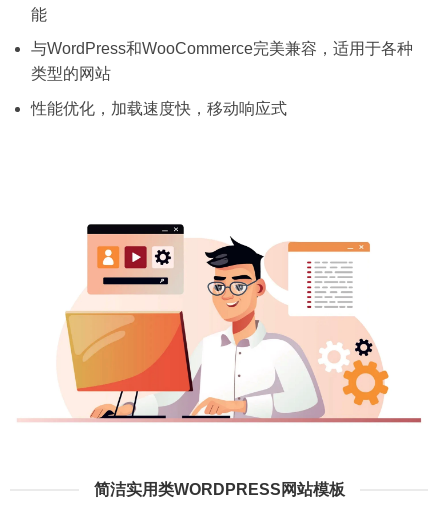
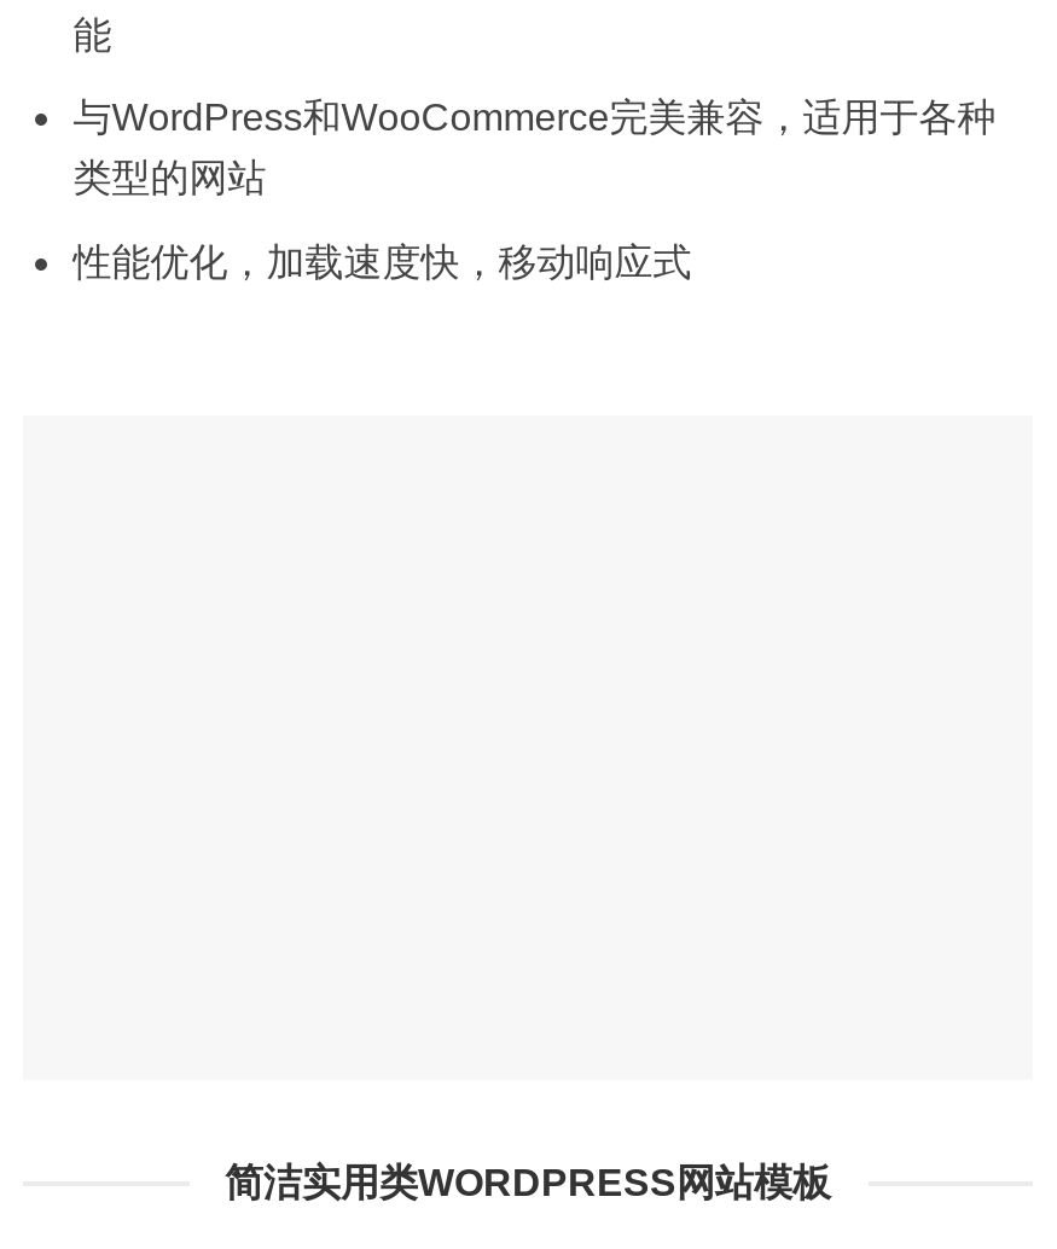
[19,223,422,423] [image] -> none

